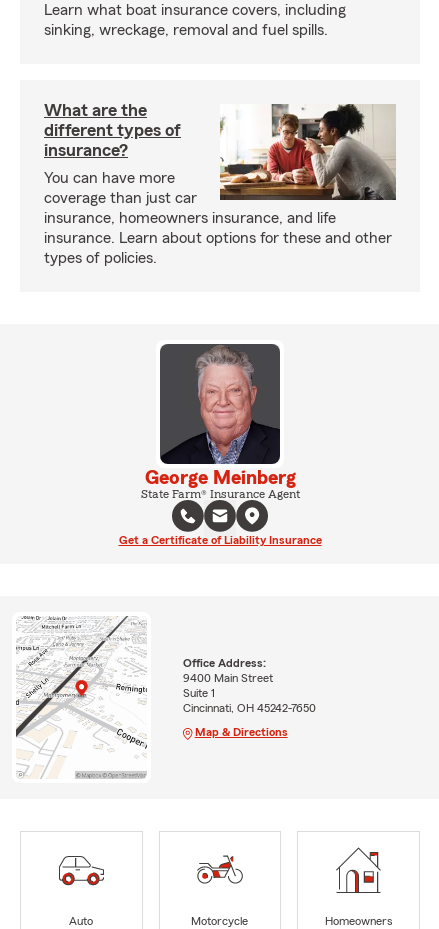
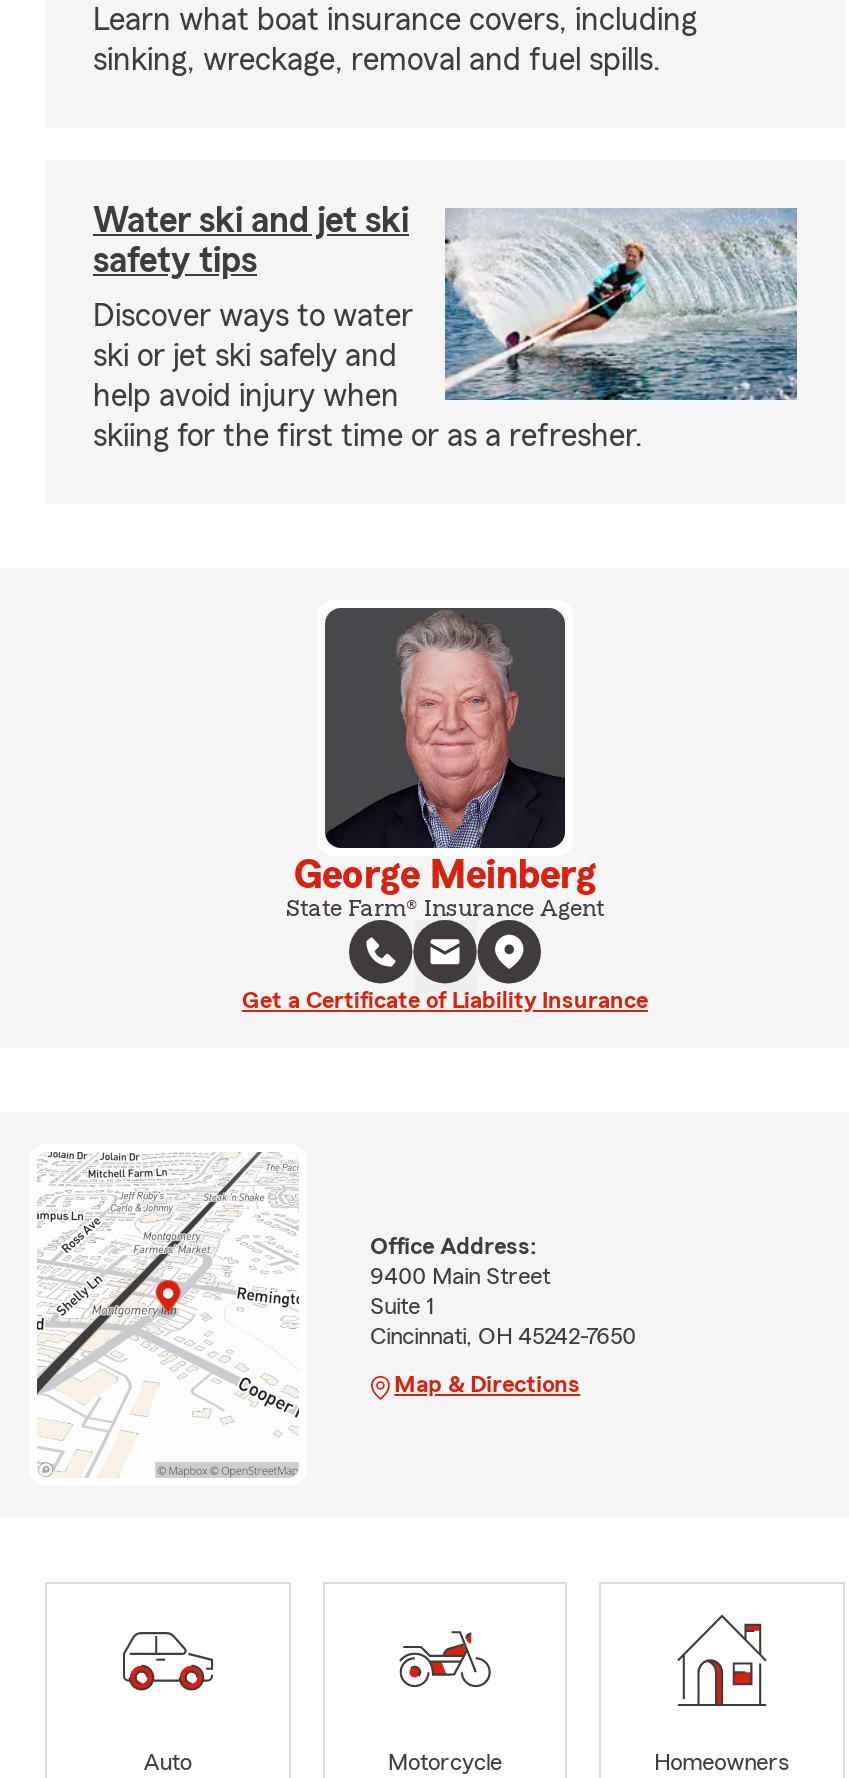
[44,101,181,159] What are the | different types of | insurance? -> [93,202,409,278] Water ski and jet ski | safety tips
[44,104,396,266] [image] | You can have more | coverage than just car | insurance, homeowners insurance, and life | insurance. Learn about options for these and other | types of policies. -> [93,208,797,452] [image] | Discover ways to water | ski or jet ski safely and | help avoid injury when | skiing for the first time or as a refresher.

